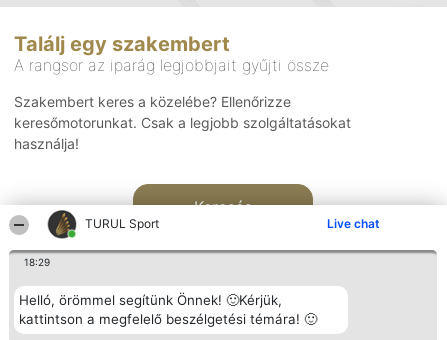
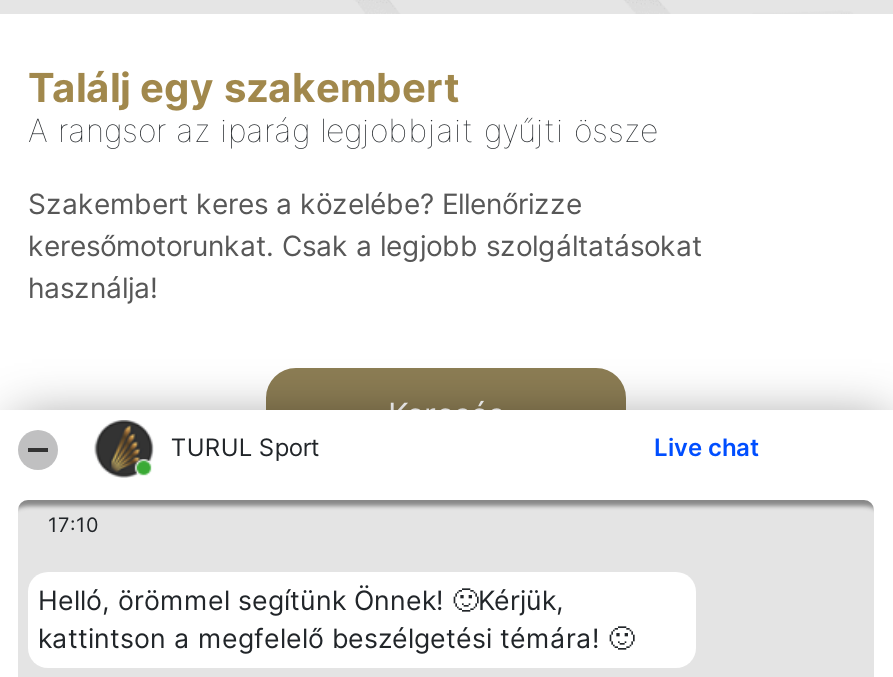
[24,256,50,268] 18:29 -> [48,512,98,536] 17:10

